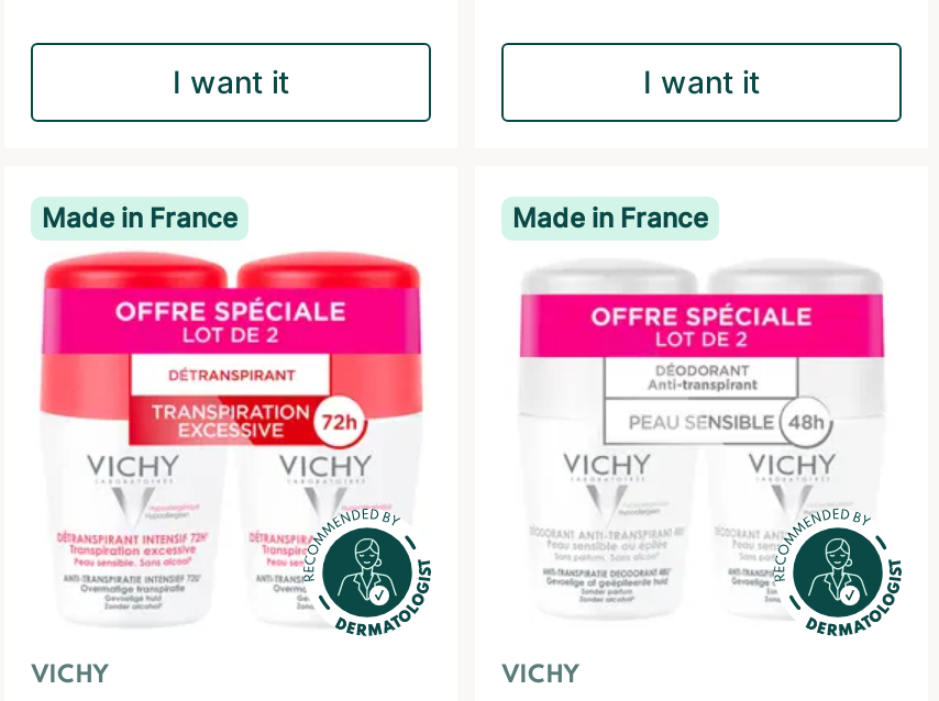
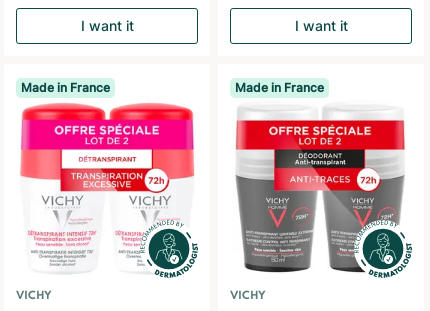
[515,289,886,623] [image] -> [235,110,405,273] [image]

